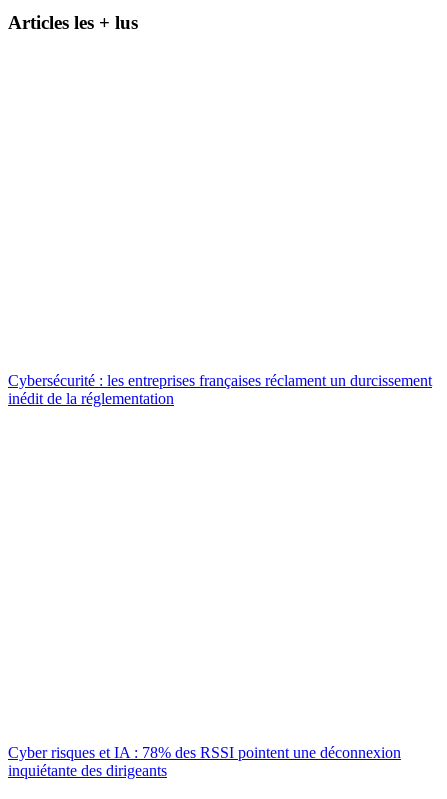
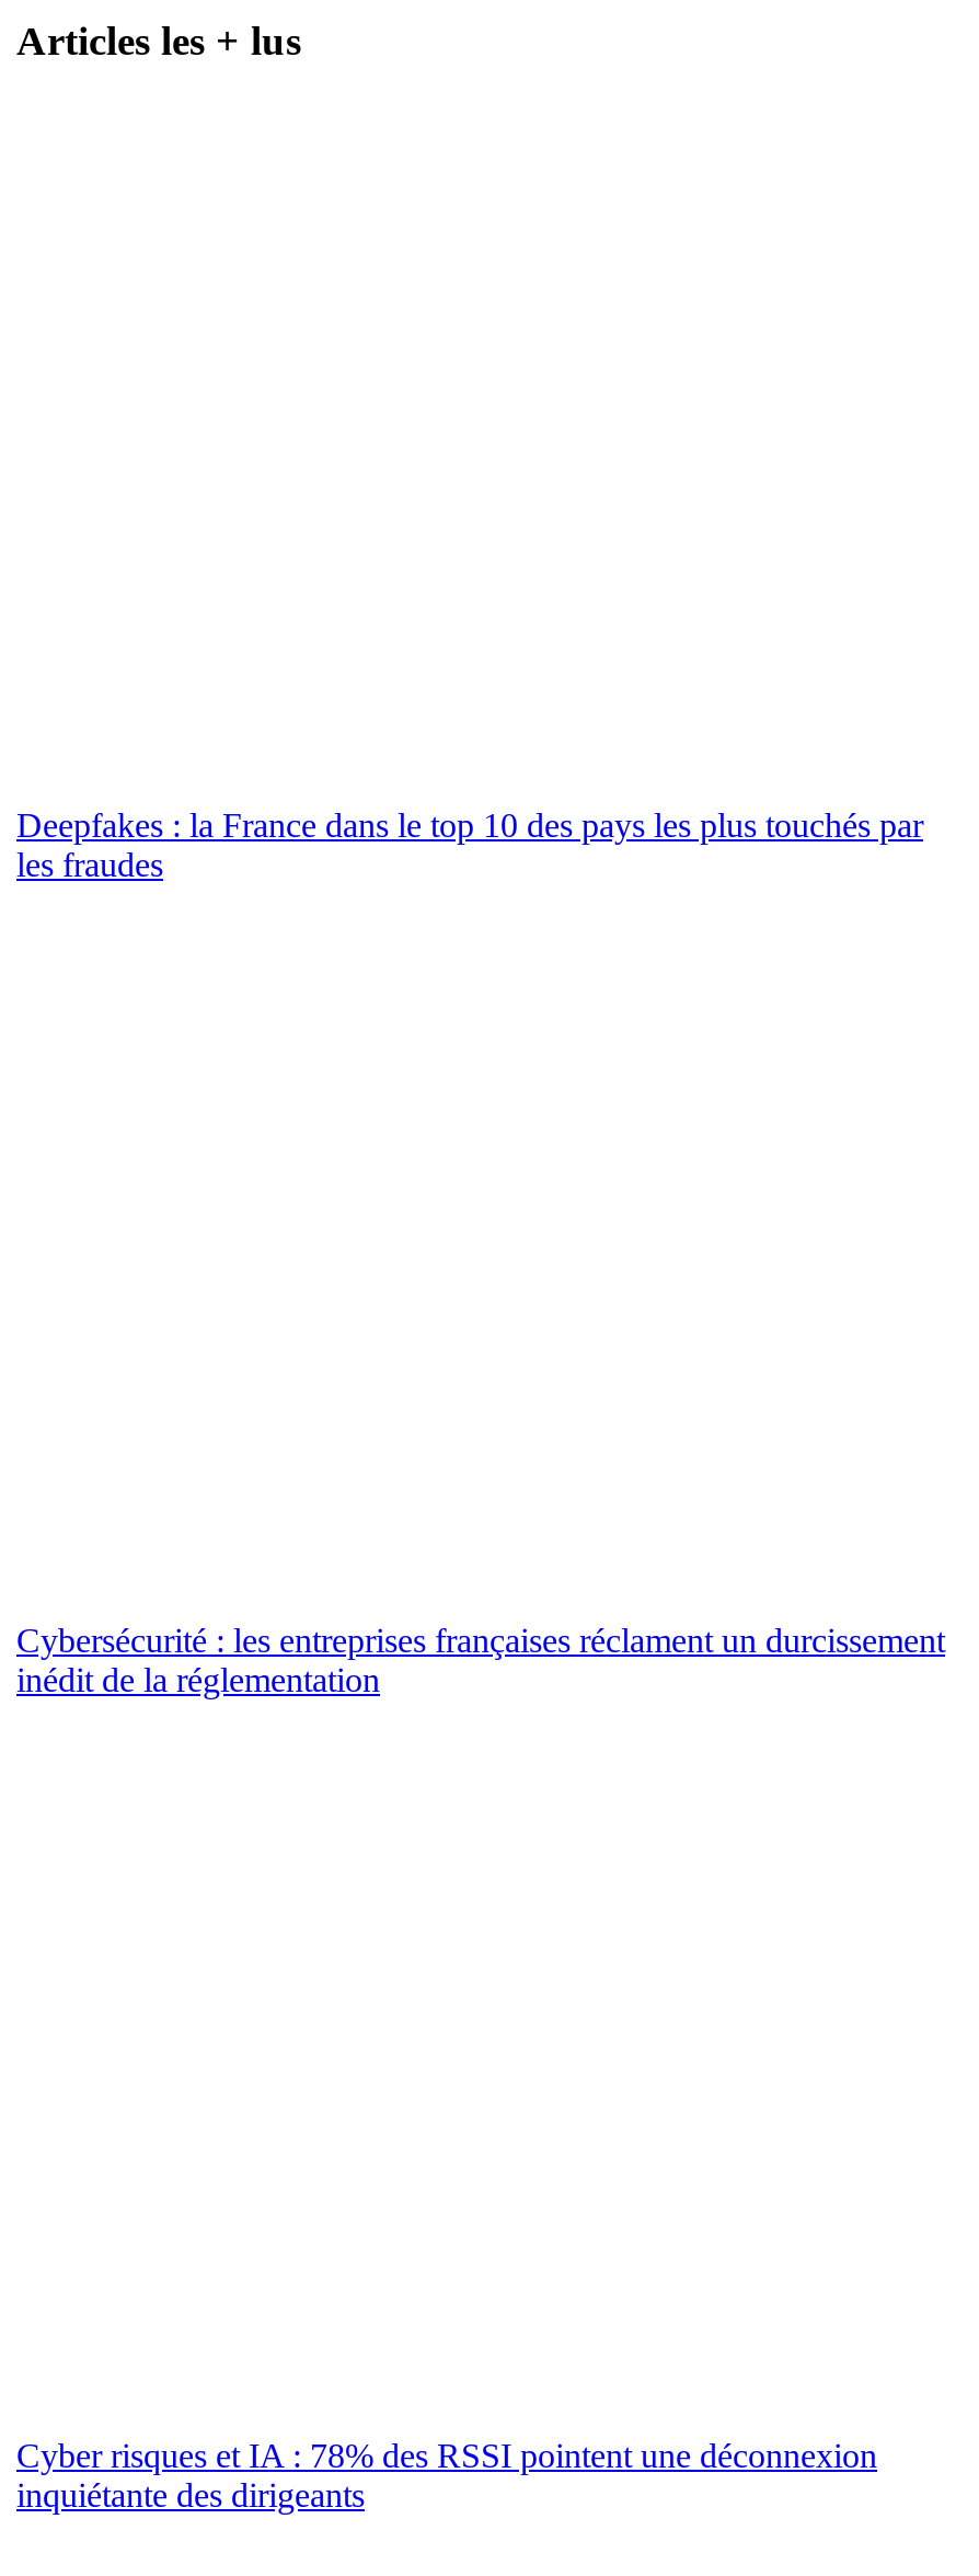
none -> [16,807,923,884] Deepfakes : la France dans le top 10 des pays les plus touchés par | les fraudes

